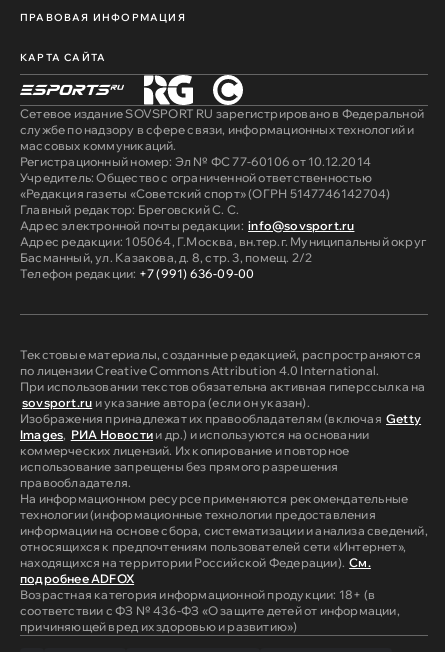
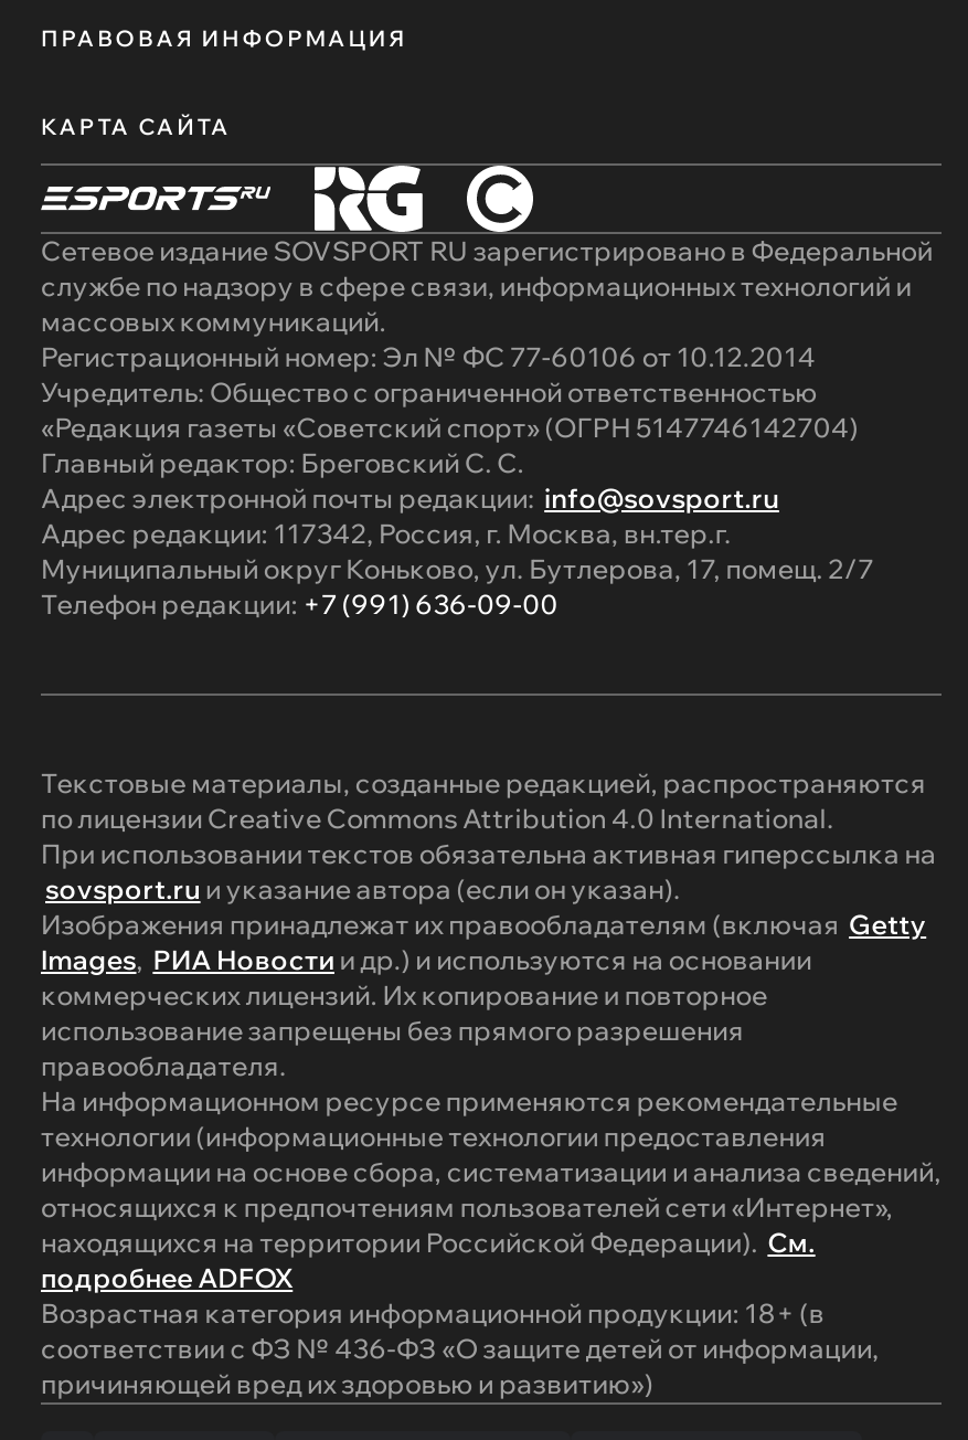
[20,234,426,265] Адрес редакции: 105064, Г.Москва, вн.тер.г. Муниципальный округ | Басманный, ул. Казакова, д. 8, стр. 3, помещ. 2/2 -> [41,517,874,586] Адрес редакции: 117342, Россия, г. Москва, вн.тер.г. | Муниципальный округ Коньково, ул. Бутлерова, 17, помещ. 2/7

